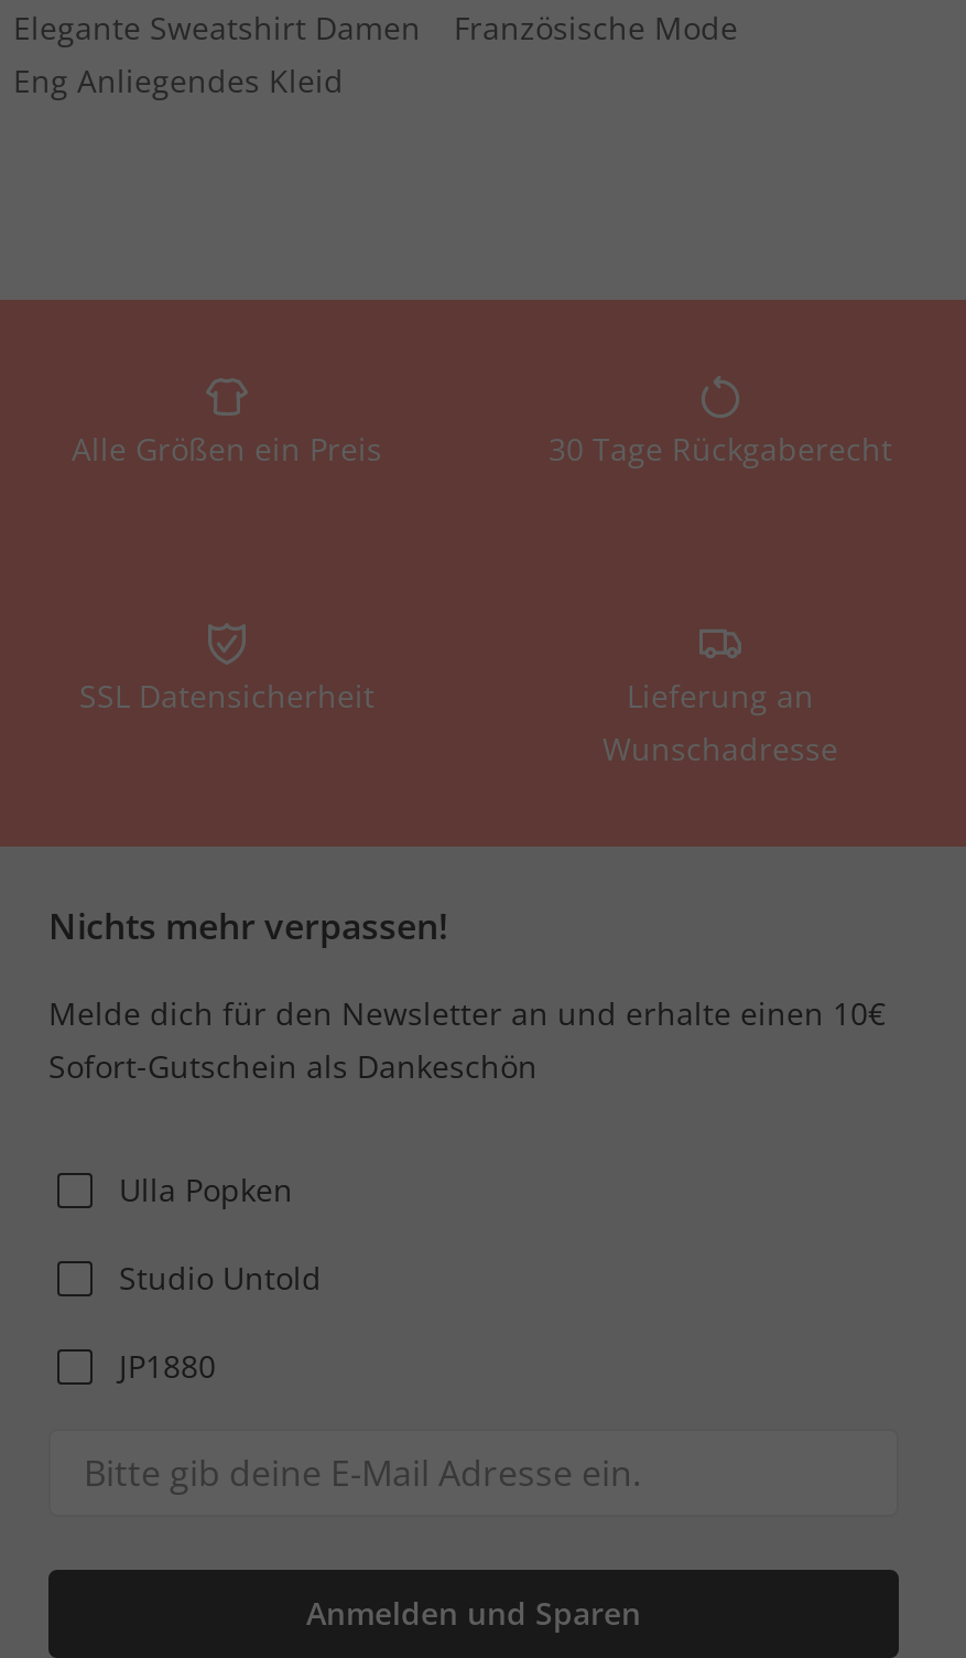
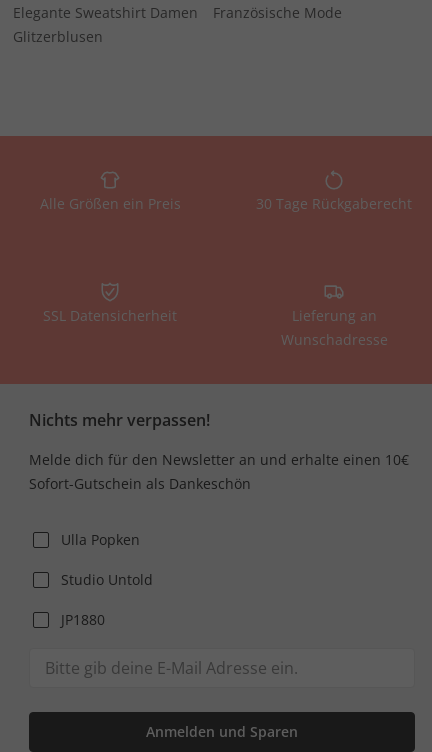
[13,60,344,101] Eng Anliegendes Kleid -> [13,27,103,46] Glitzerblusen

